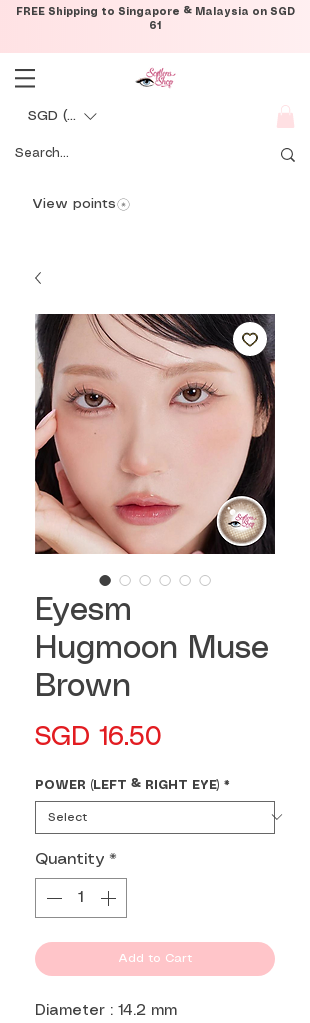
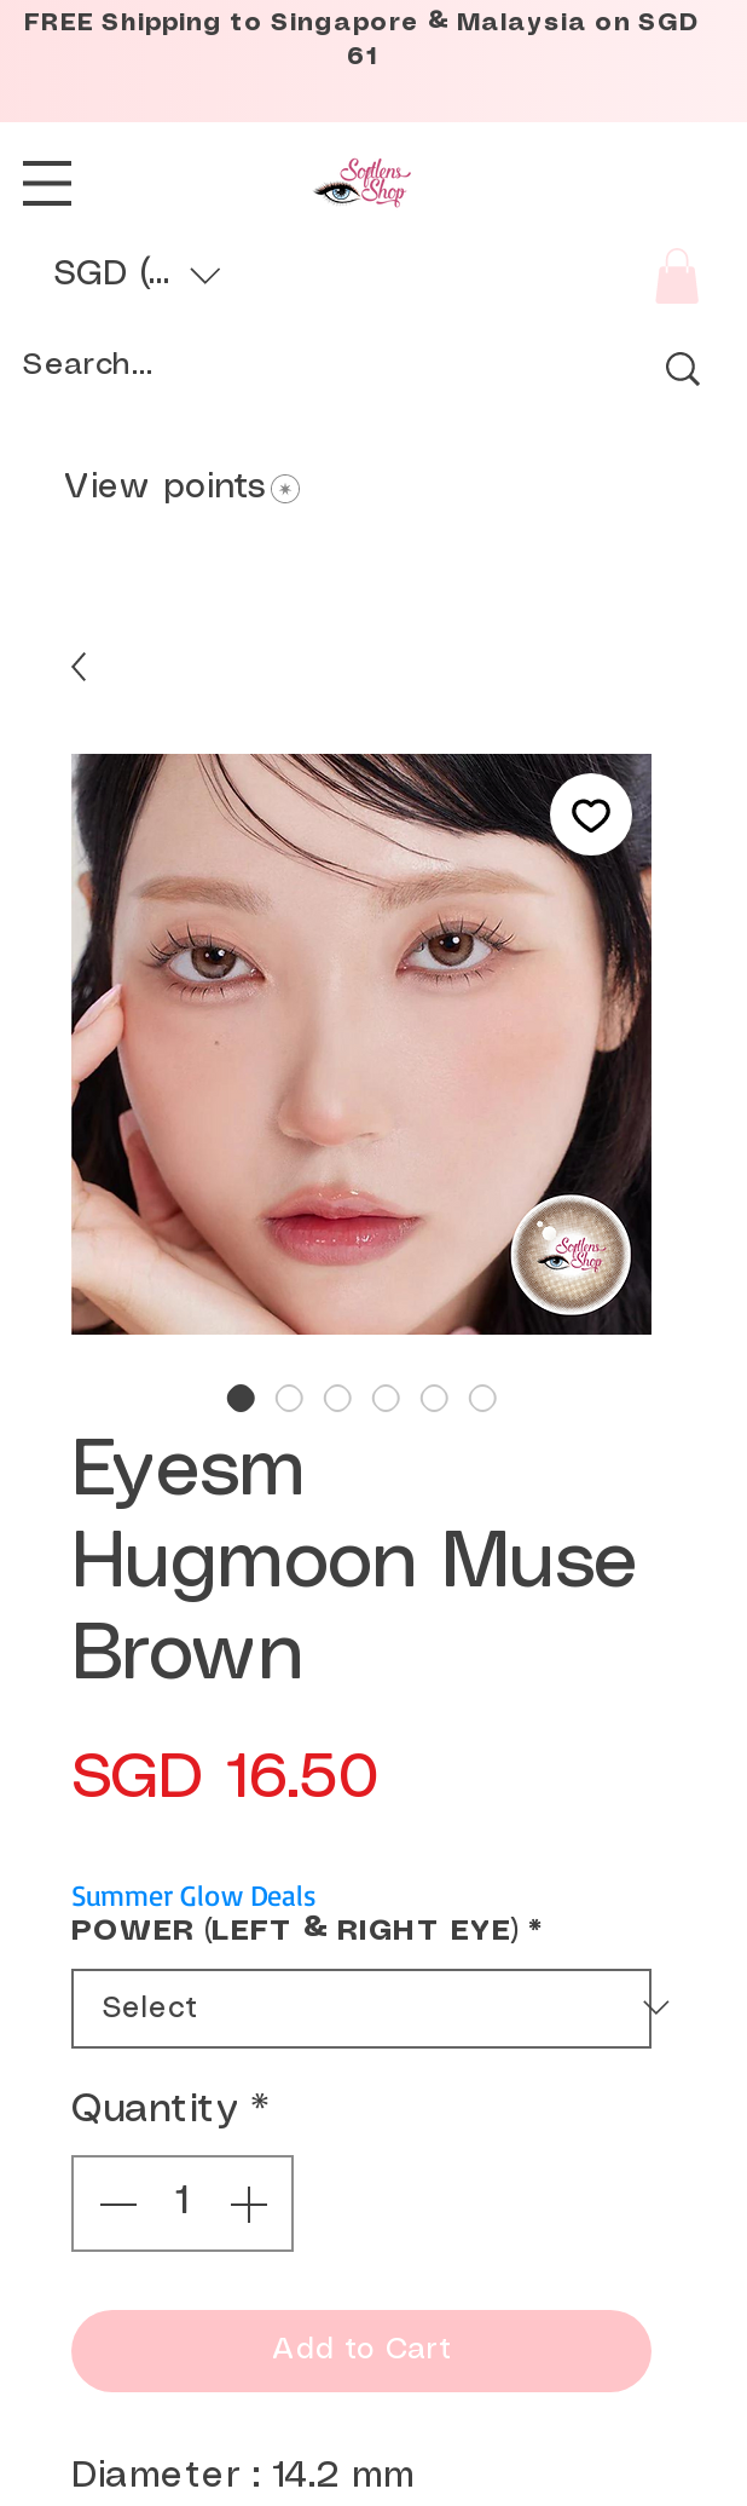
none -> [71,1876,315,1912] Summer Glow Deals

